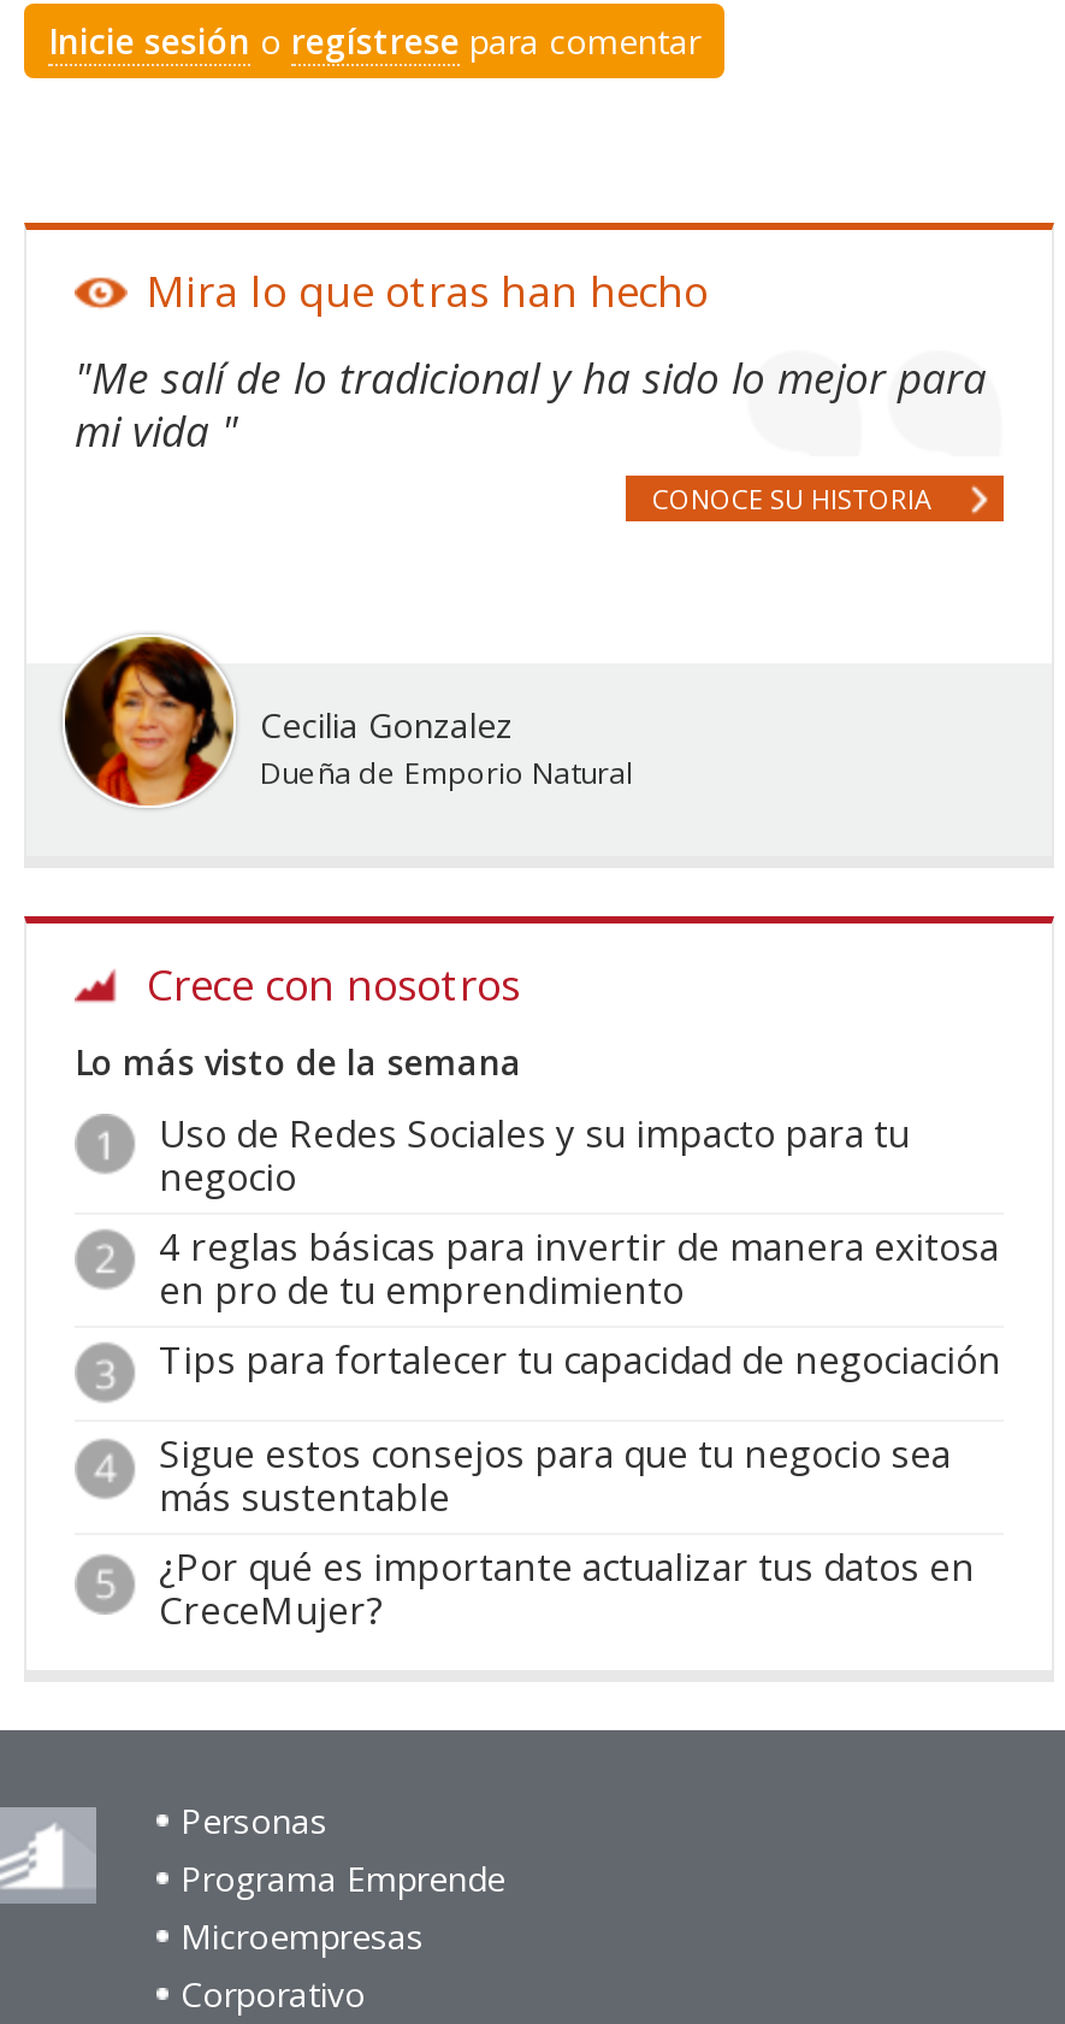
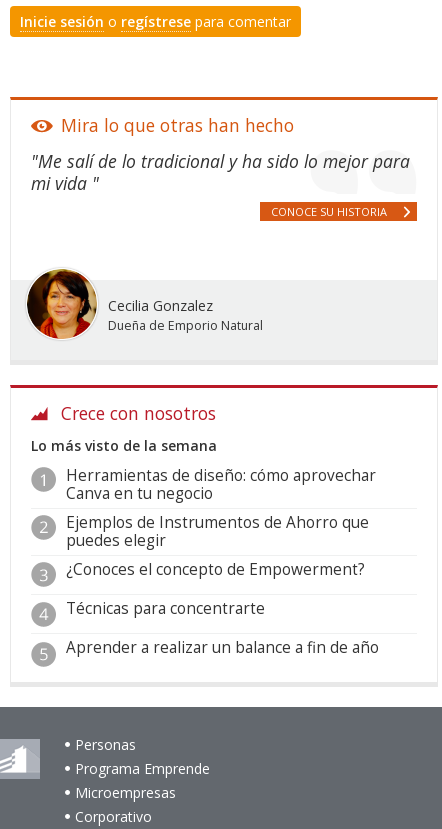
[159,1108,1001,1636] Uso de Redes Sociales y su impacto para tu | negocio | 4 reglas básicas para invertir de manera exitosa | en pro de tu emprendimiento | Tips para fortalecer tu capacidad de negociación | Sigue estos consejos para que tu negocio sea | más sustentable | ¿Por qué es importante actualizar tus datos en | CreceMujer? -> [66,465,379,658] Herramientas de diseño: cómo aprovechar | Canva en tu negocio | Ejemplos de Instrumentos de Ahorro que | puedes elegir | ¿Conoces el concepto de Empowerment? | Técnicas para concentrarte | Aprender a realizar un balance a fin de año

